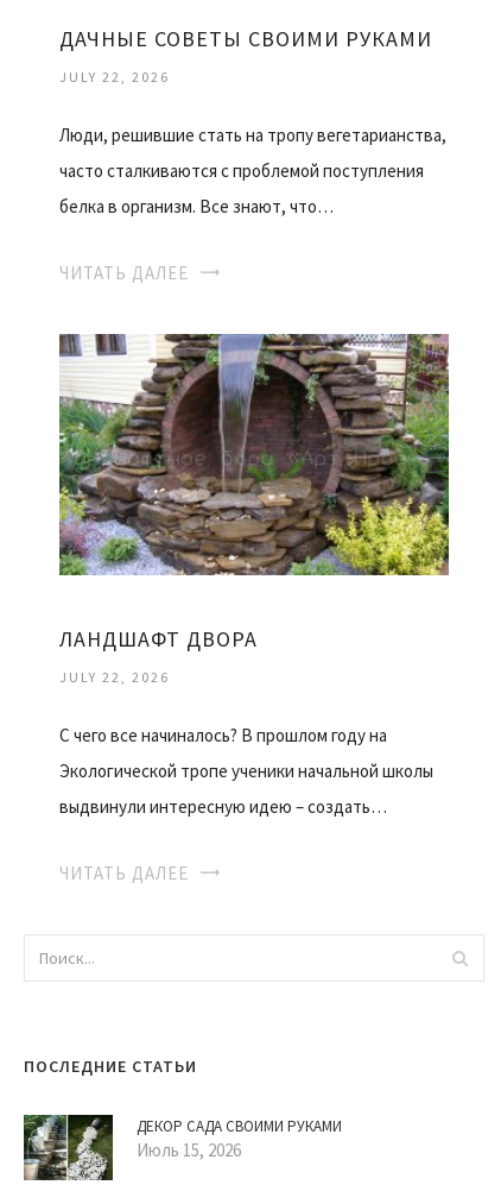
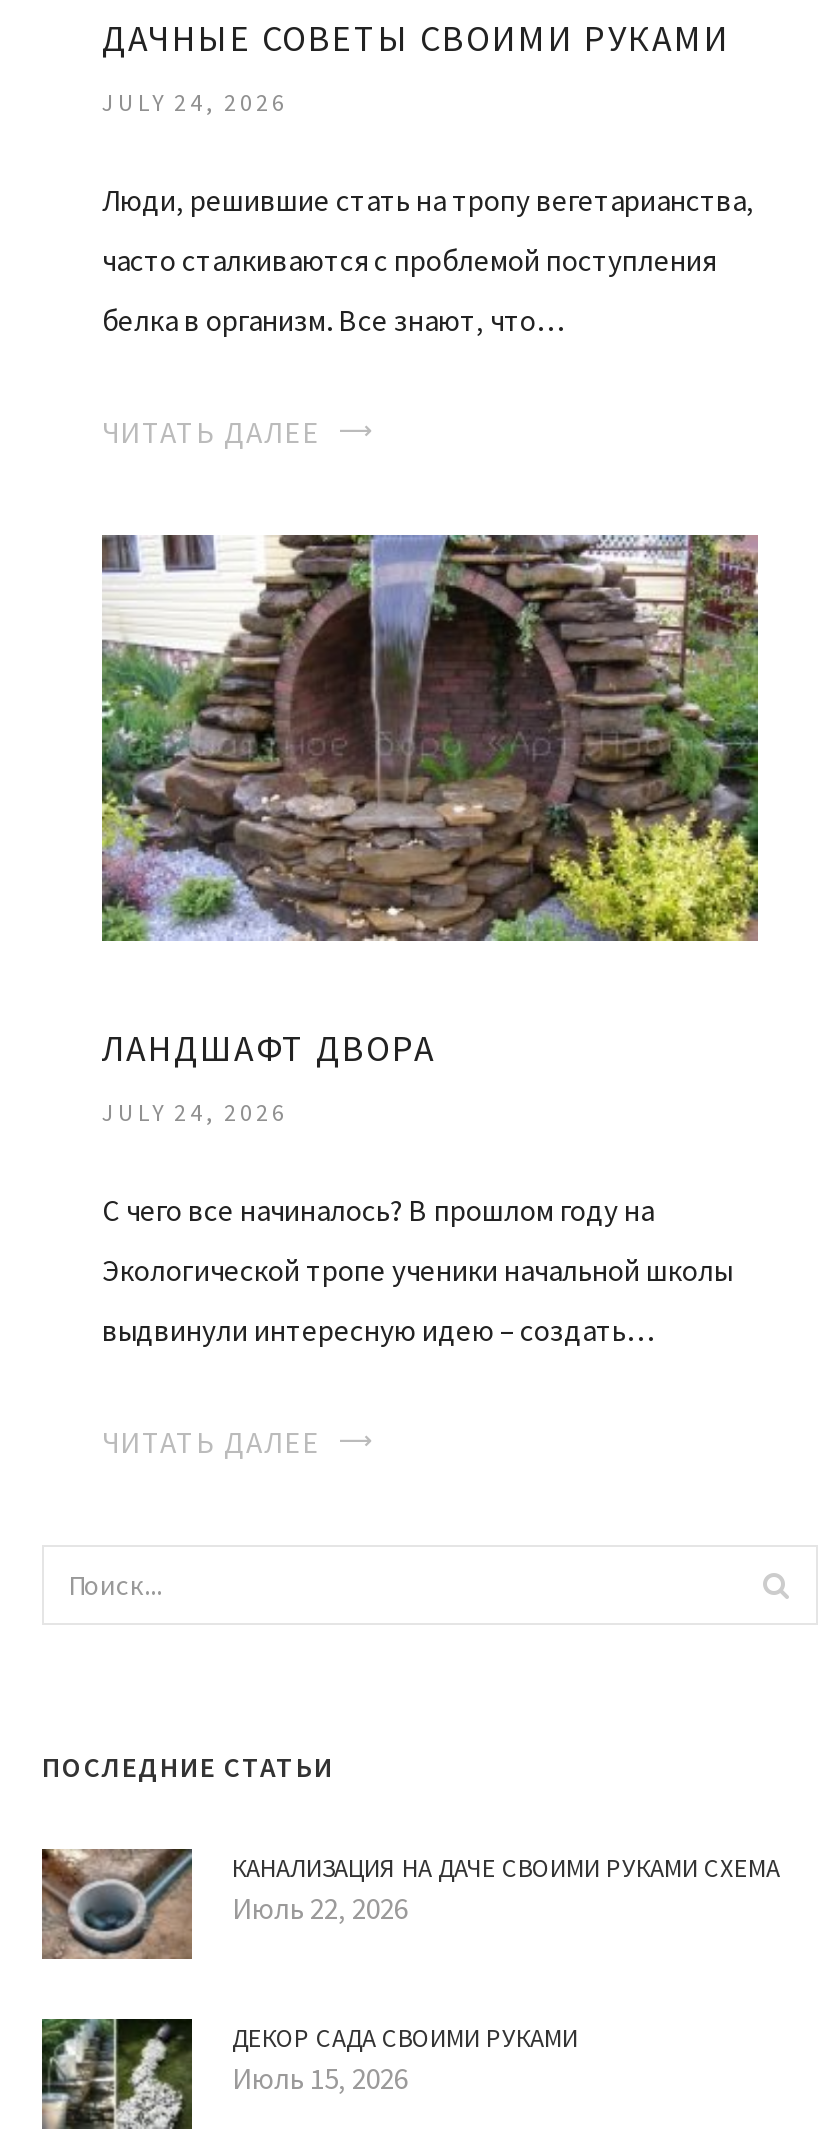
[59,68,170,86] JULY 22, 2026 -> [102,87,288,117] JULY 24, 2026
[59,669,170,686] JULY 22, 2026 -> [102,1098,288,1128] JULY 24, 2026
none -> [40,1847,780,1961] [image] | КАНАЛИЗАЦИЯ НА ДАЧЕ СВОИМИ РУКАМИ СХЕМА | Июль 22, 2026

